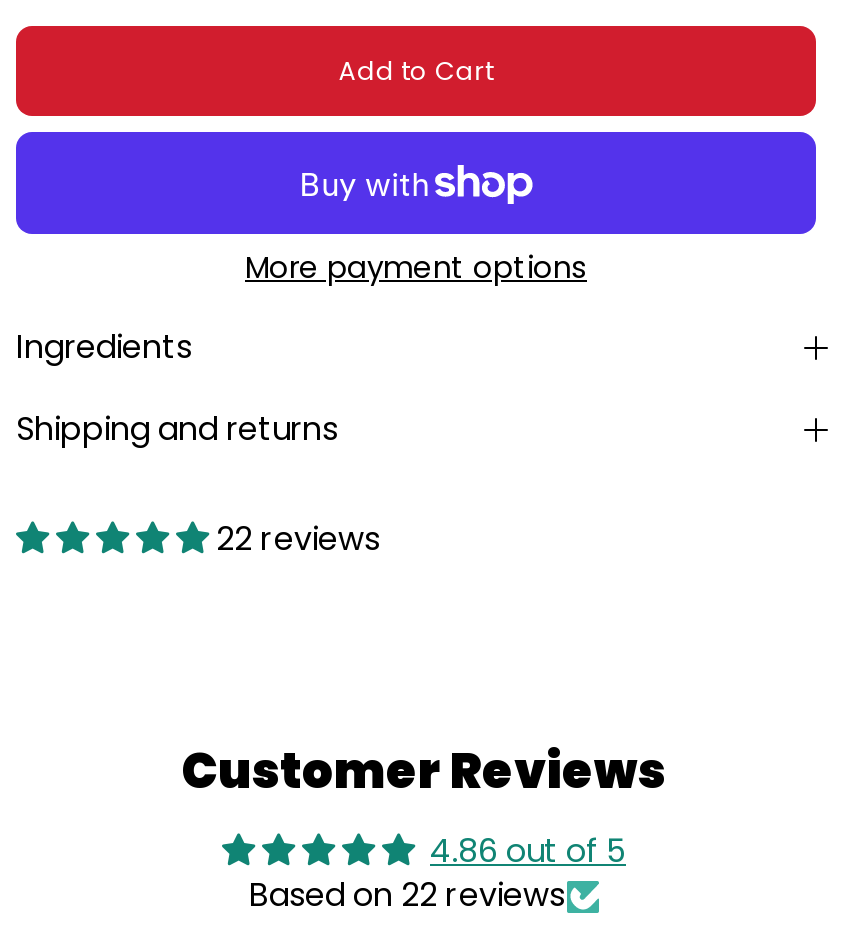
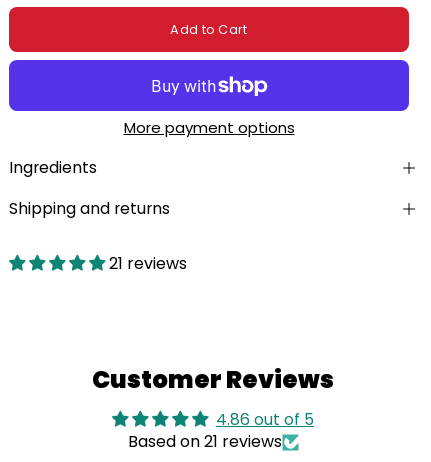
[216,516,380,562] 22 reviews -> [109,252,187,275] 21 reviews
[249,872,565,918] Based on 22 reviews -> [127,430,281,453] Based on 21 reviews

